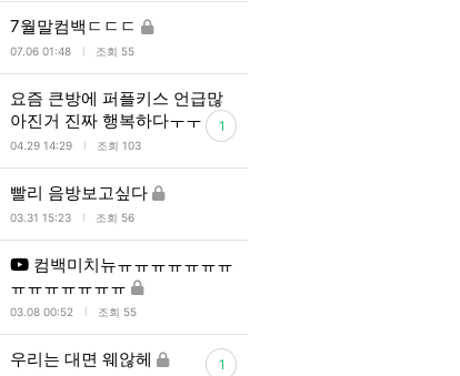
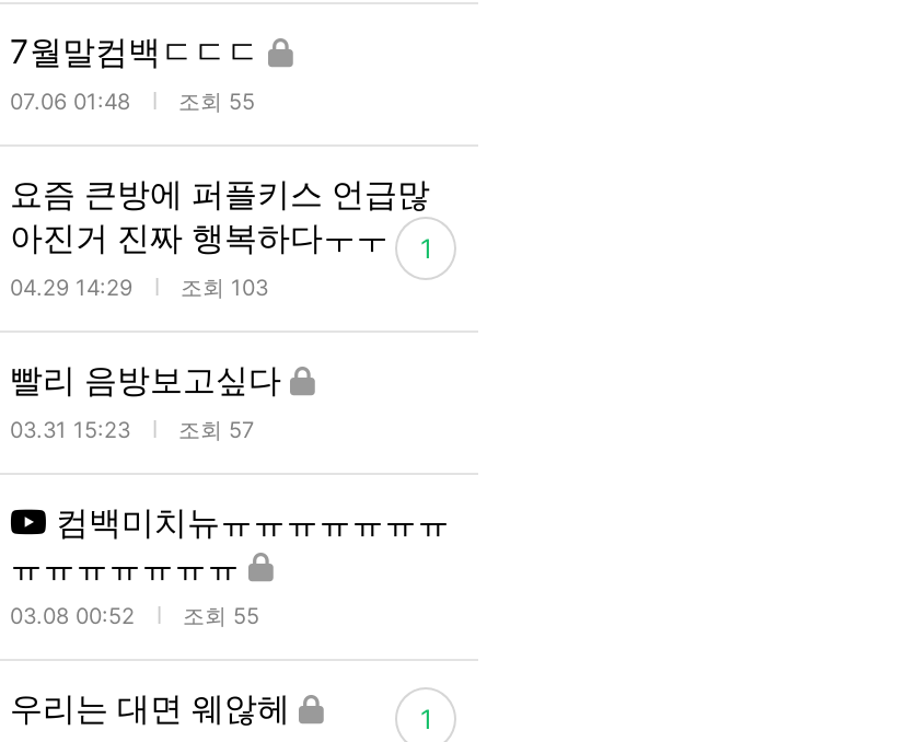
[10,211,134,224] 03.31 15:23 조회 56 -> [10,416,255,442] 03.31 15:23 조회 57

